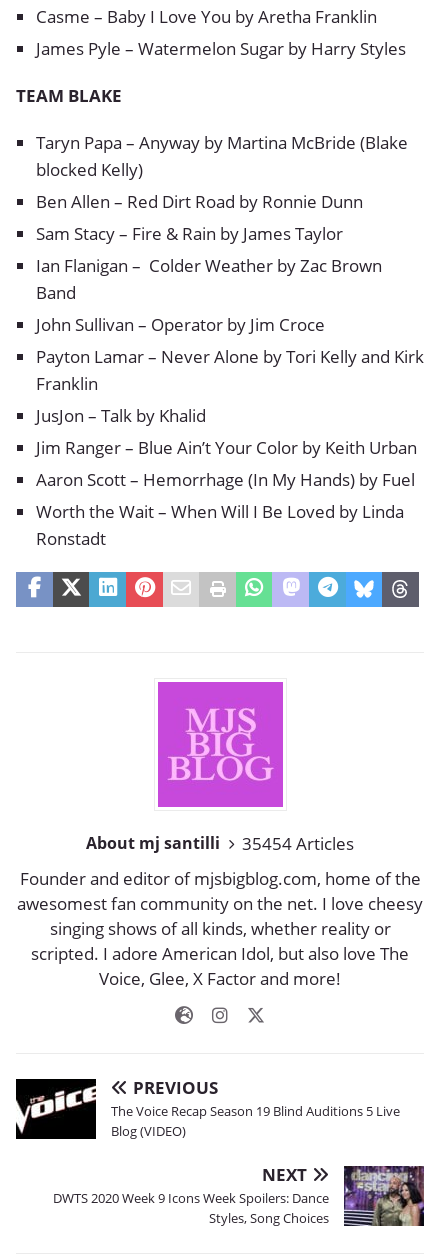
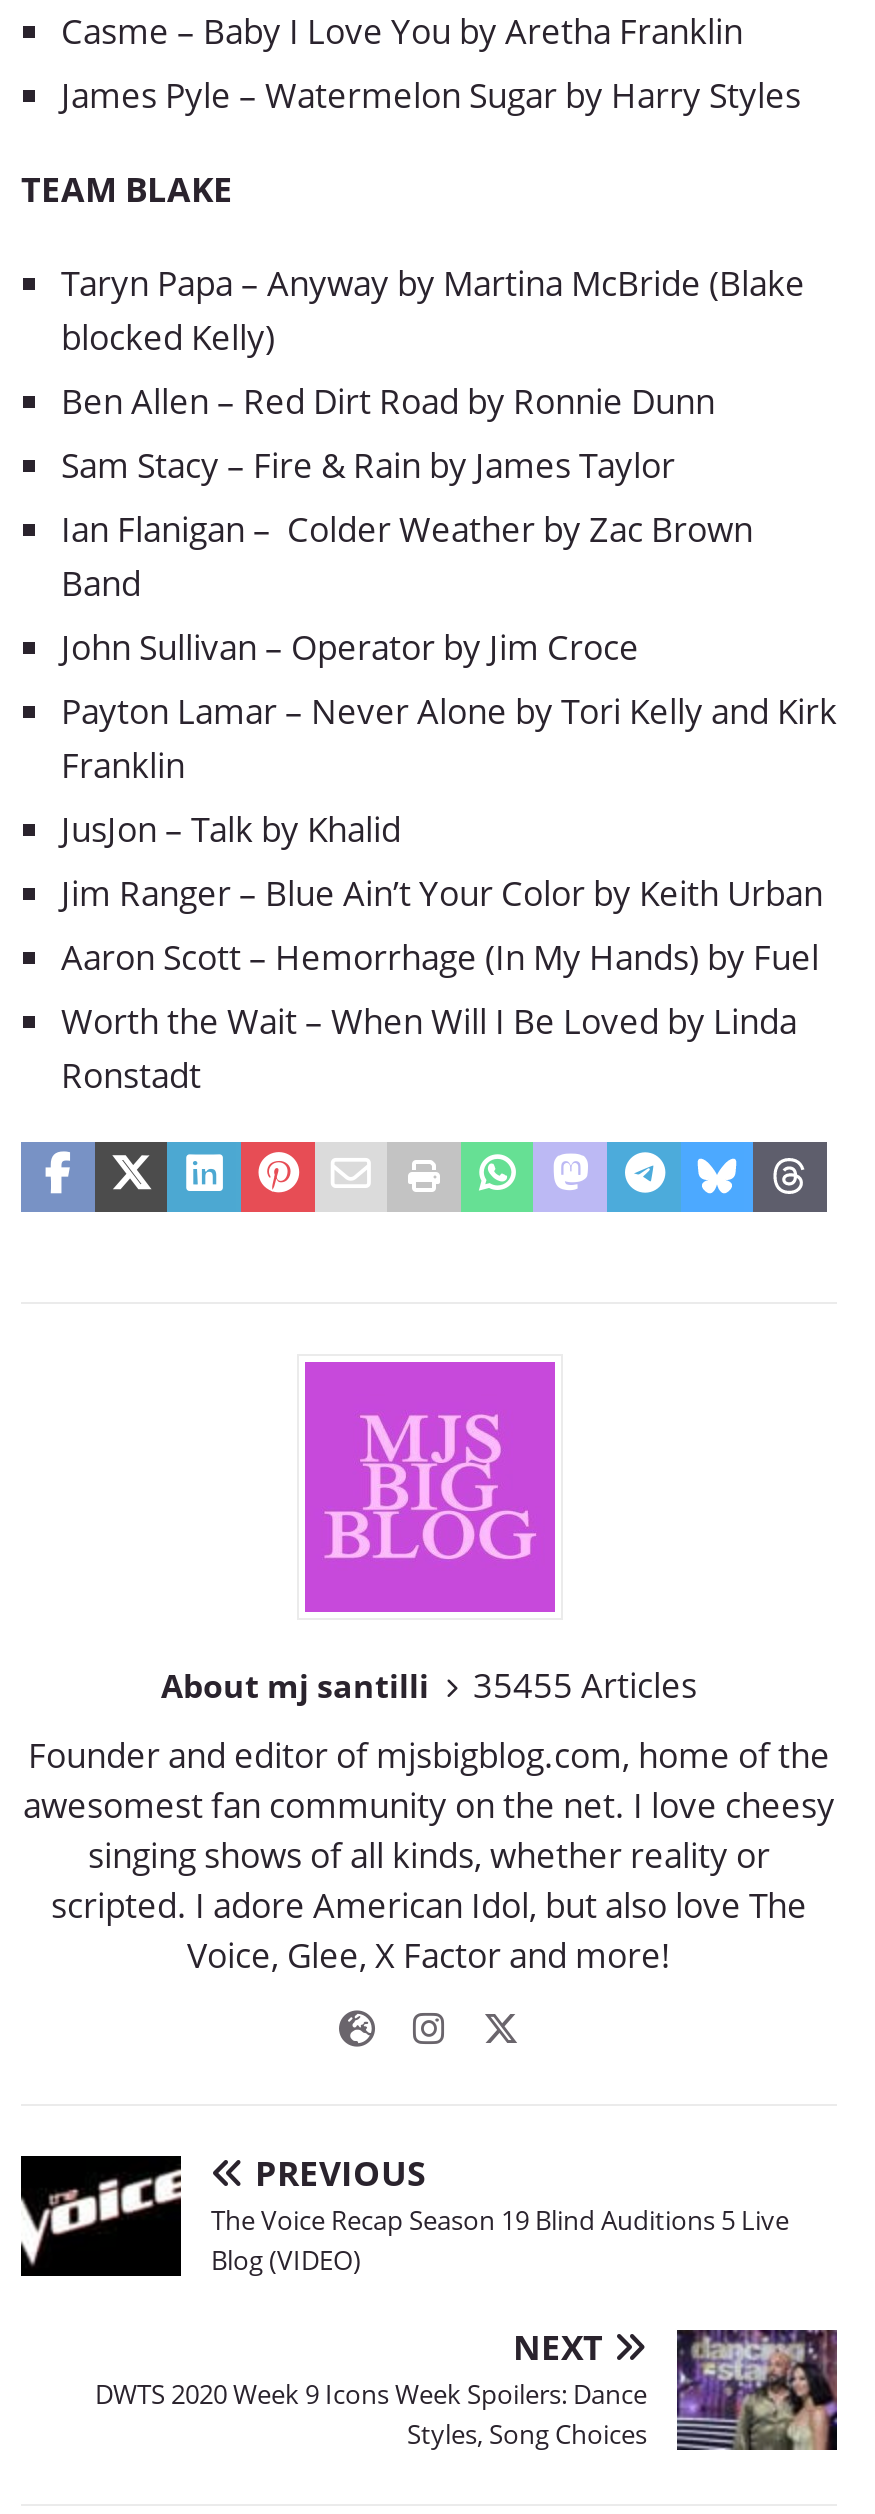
[86,832,354,855] About mj santilli 35454 Articles -> [161,1663,697,1709] About mj santilli 35455 Articles

